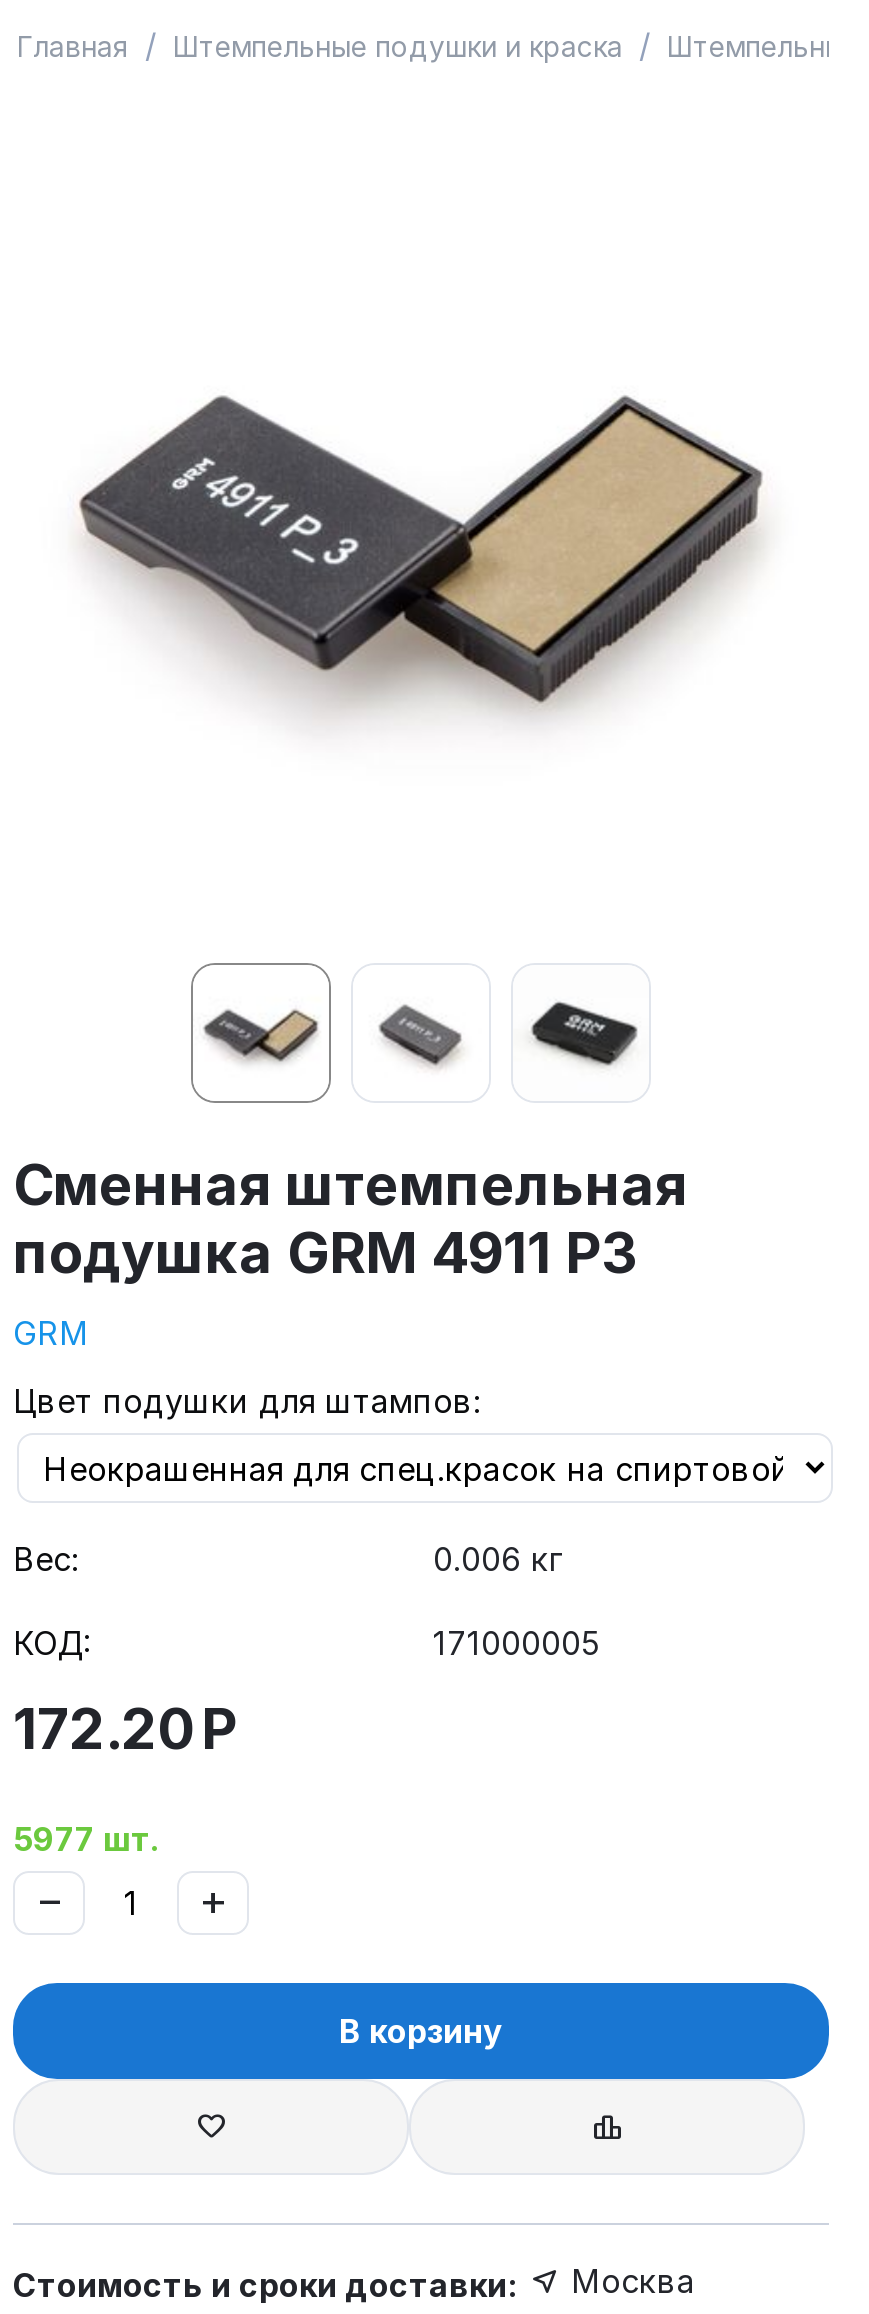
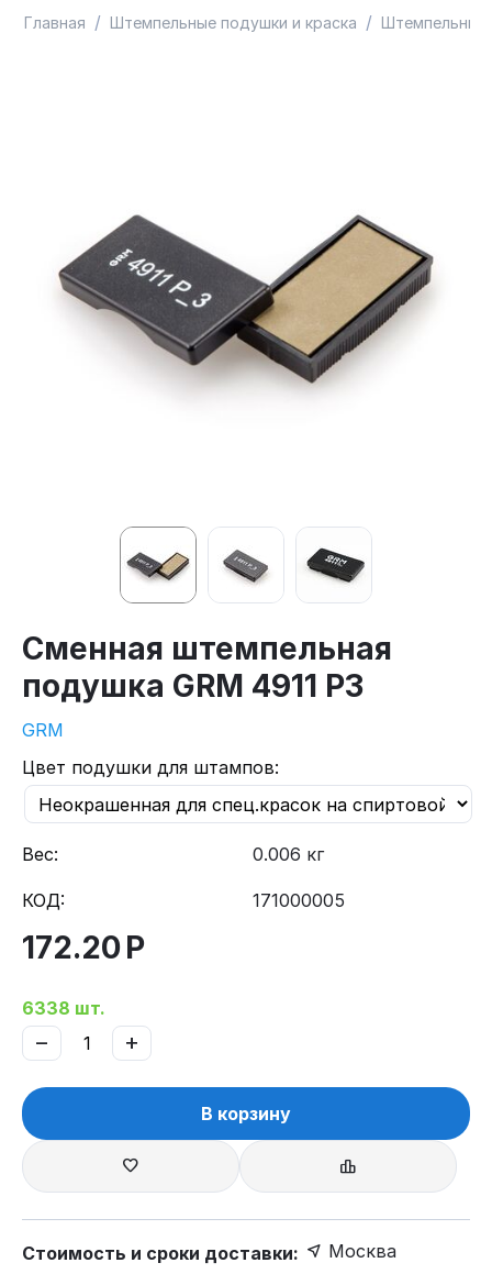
[13,1819,159,1859] 5977 шт. -> [22,997,105,1019] 6338 шт.

